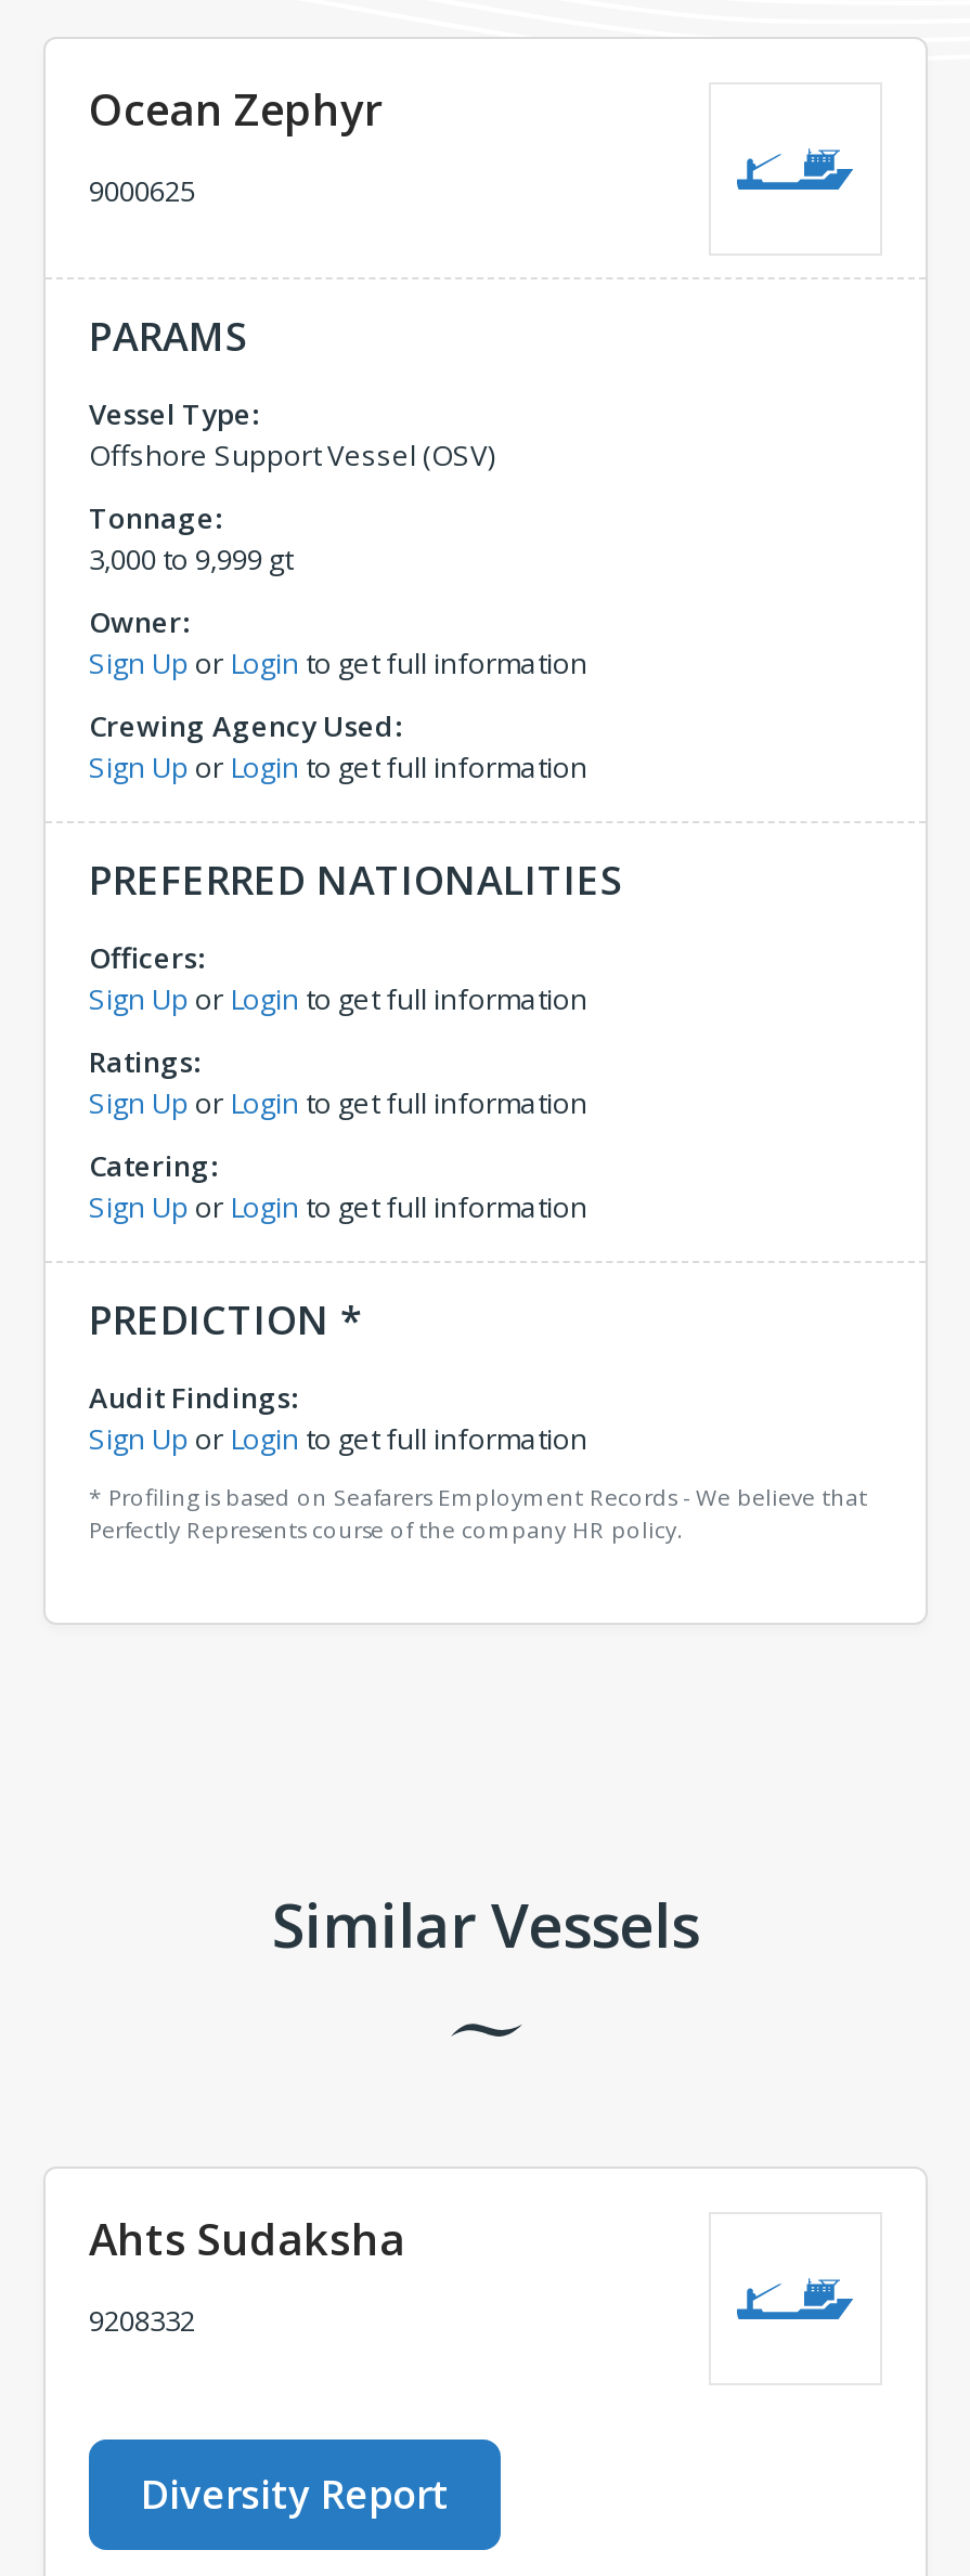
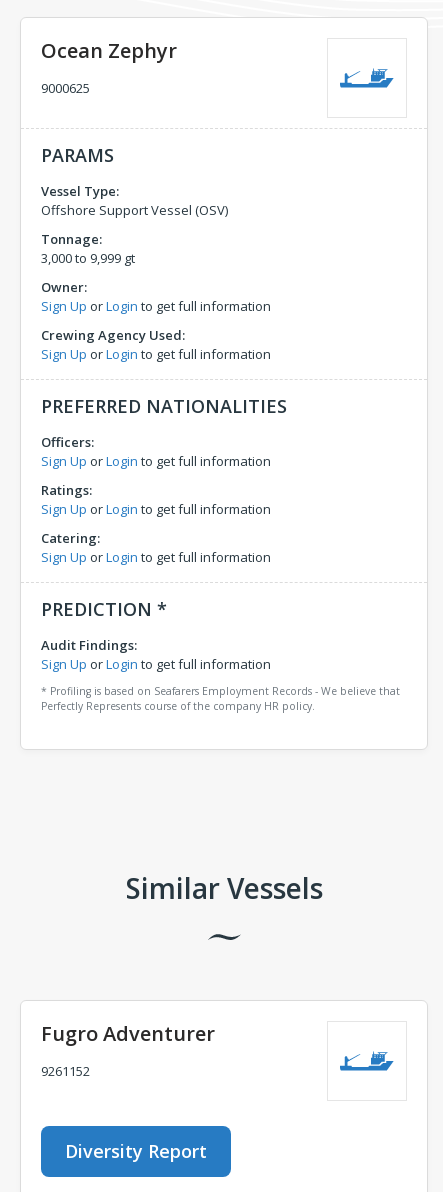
[89,2210,405,2268] Ahts Sudaksha -> [41,1020,215,1047] Fugro Adventurer
[89,2301,195,2340] 9208332 -> [41,1062,90,1080] 9261152

